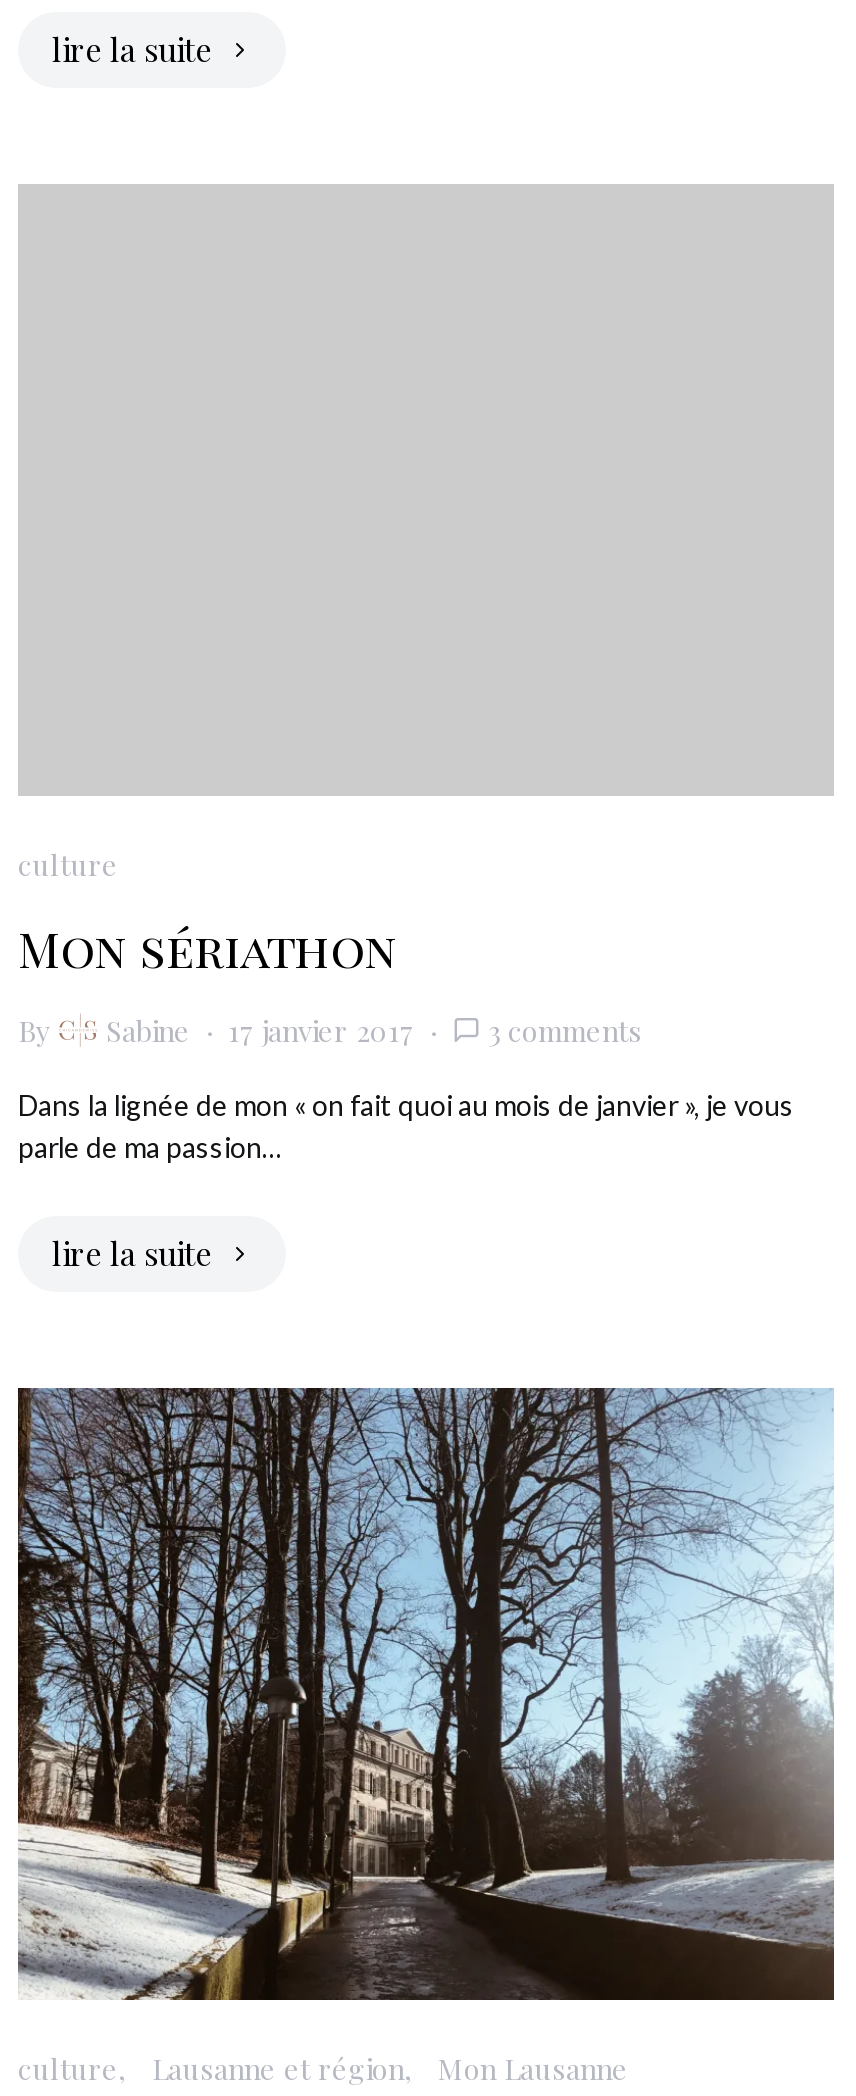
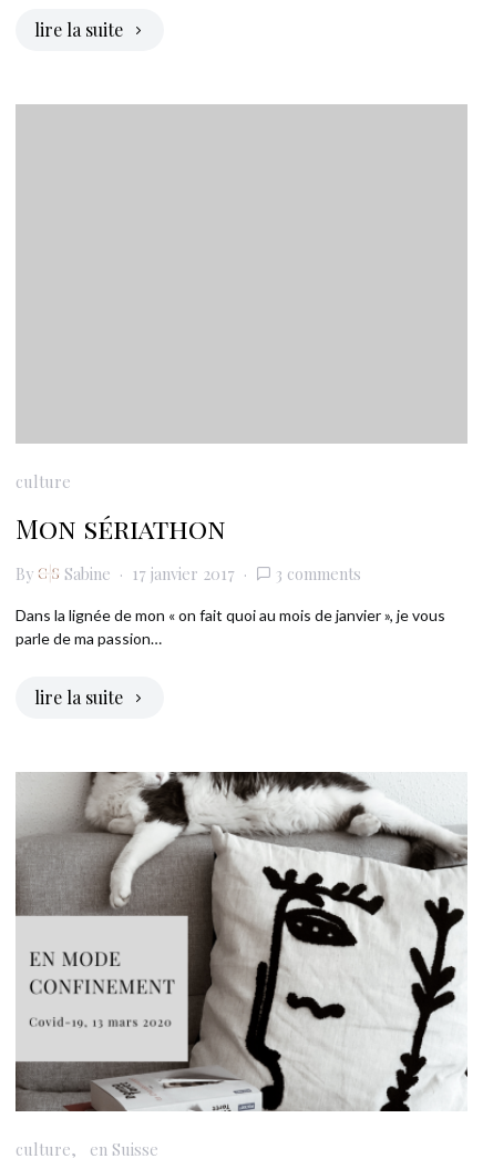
[16,1386,836,2087] [image] | Lausanne et région | Mon Lausanne -> [14,771,469,1160] [image] | en Suisse

